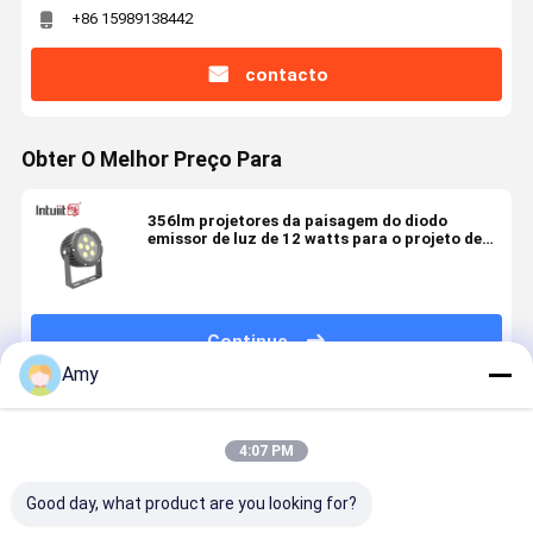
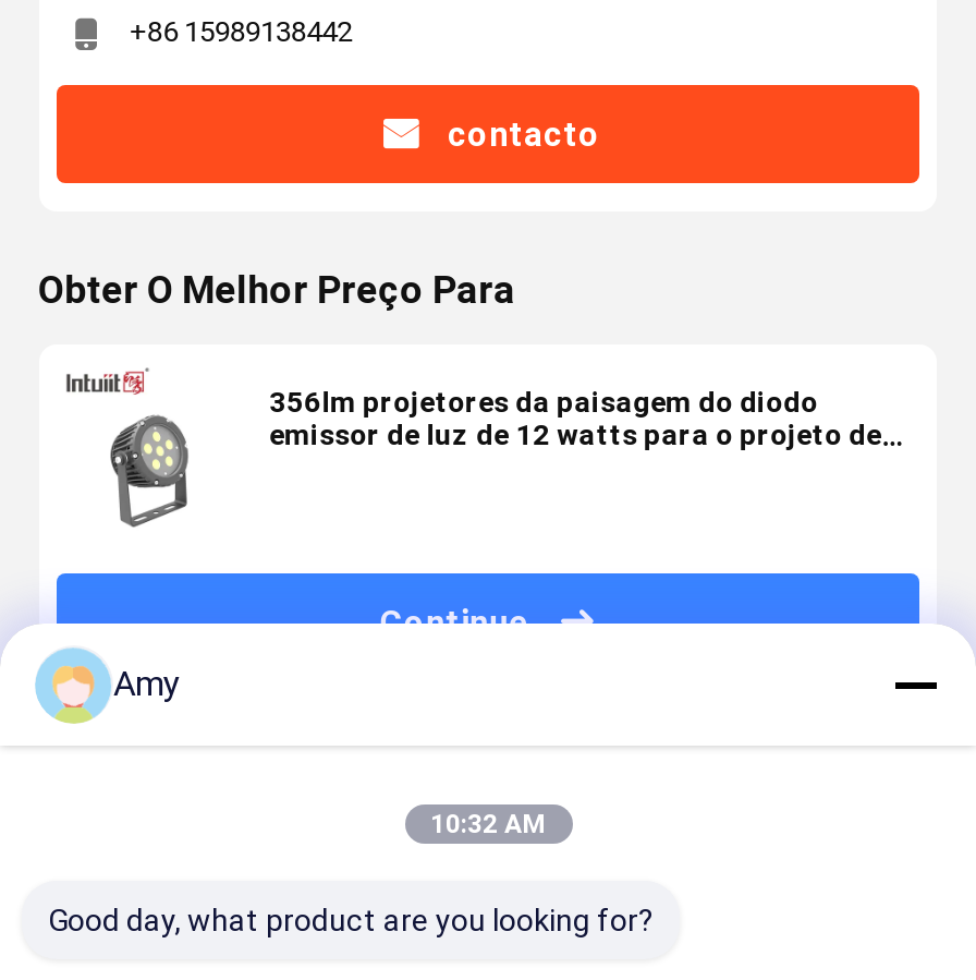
[239,443,294,459] 4:07 PM -> [430,809,546,839] 10:32 AM

